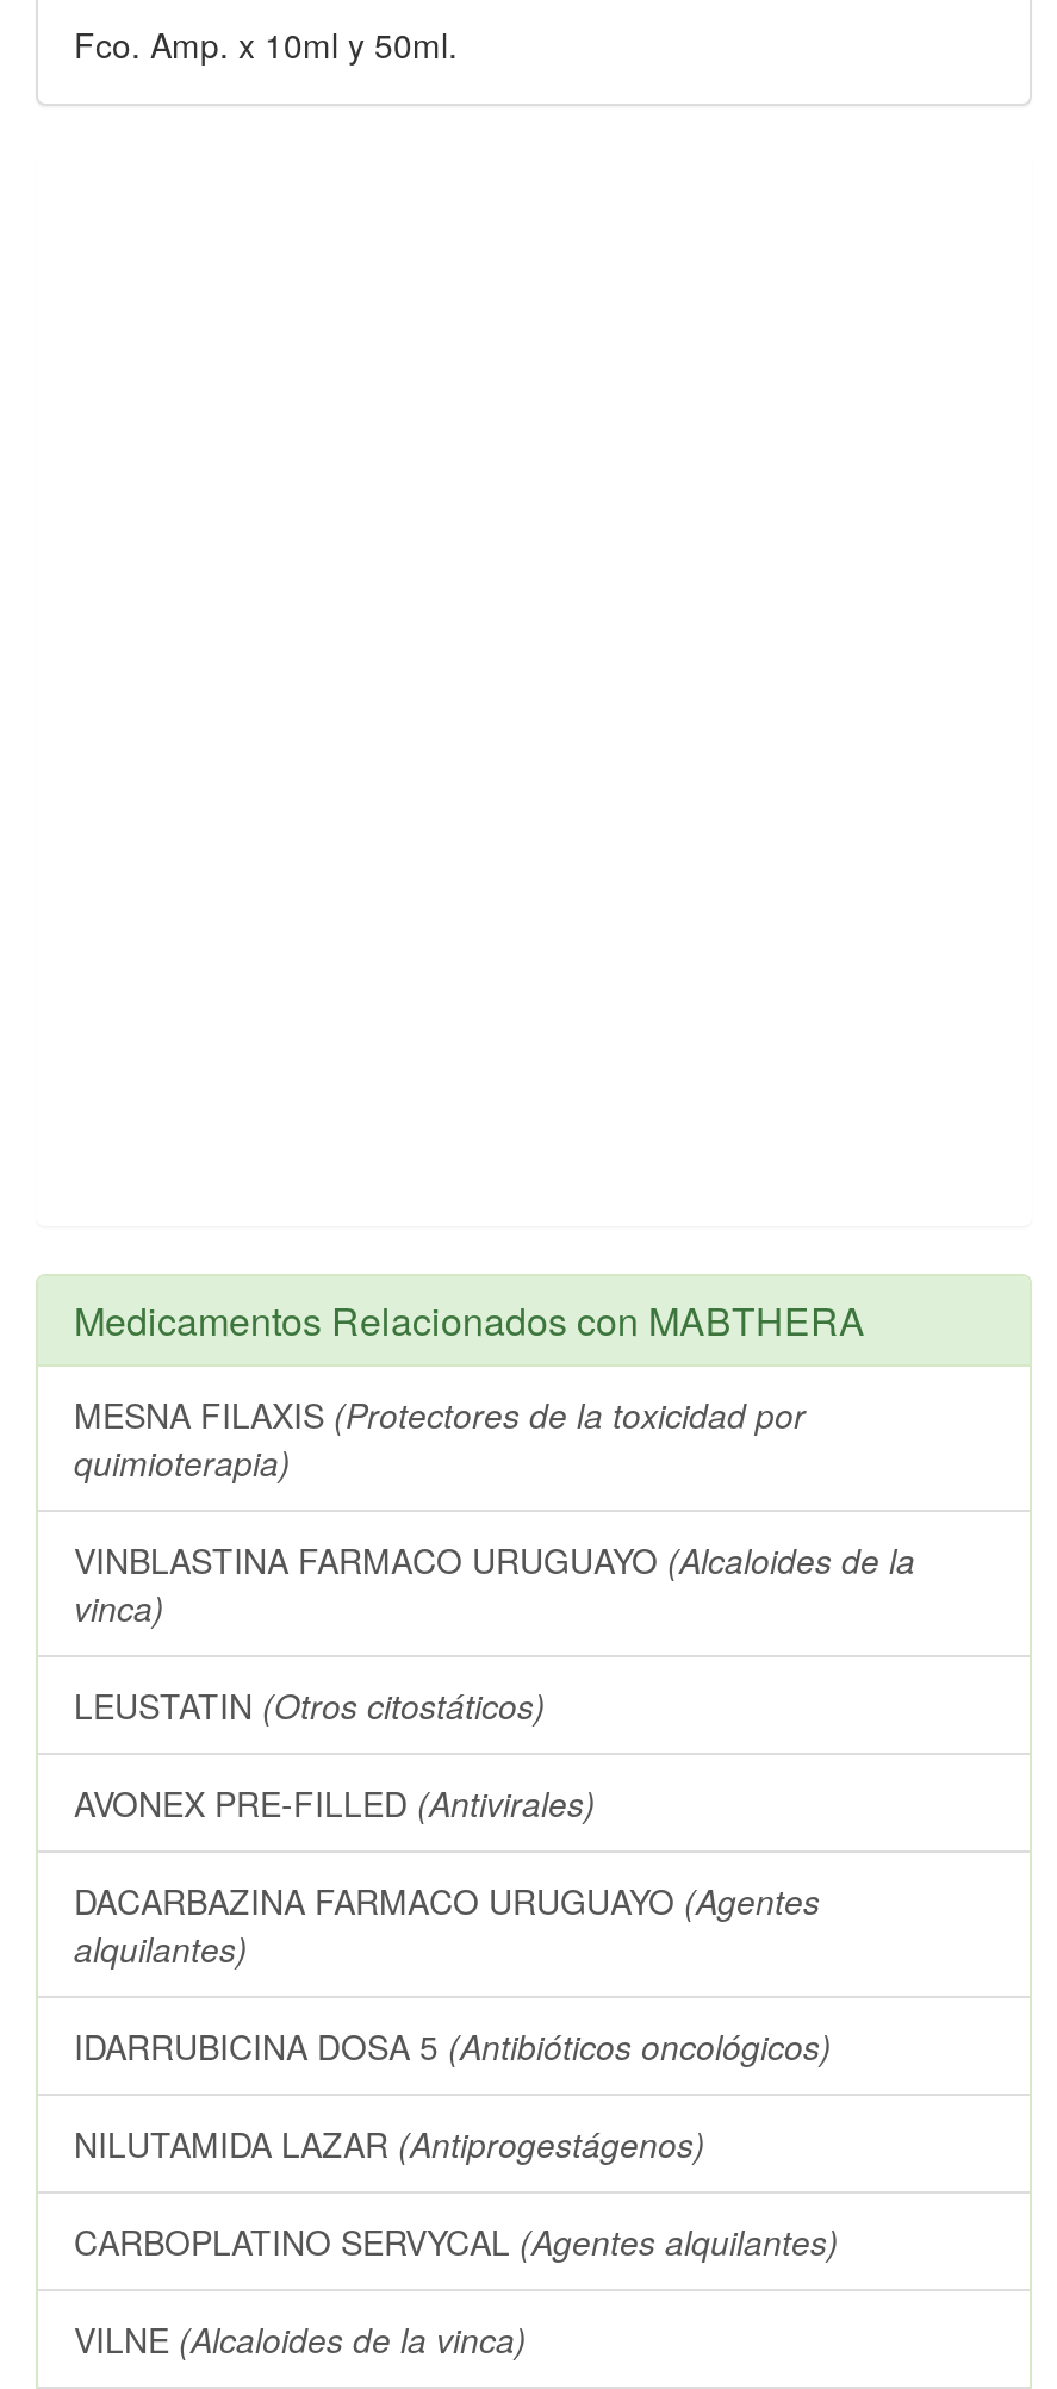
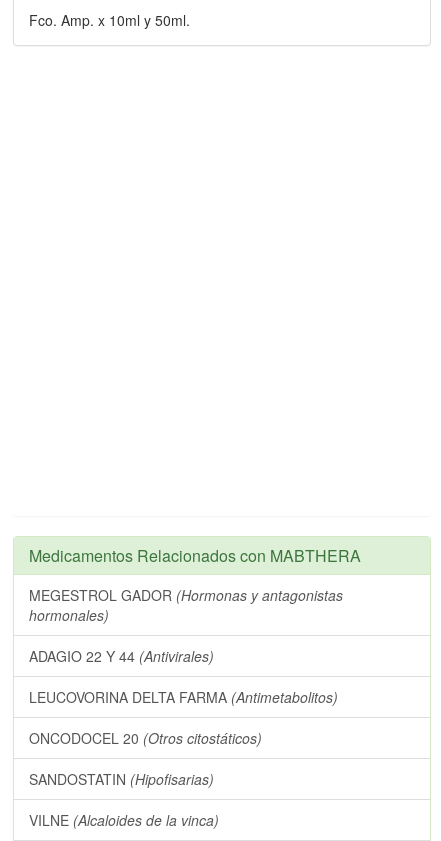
[74,1391,915,2265] MESNA FILAXIS (Protectores de la toxicidad por | quimioterapia) | VINBLASTINA FARMACO URUGUAYO (Alcaloides de la | vinca) | LEUSTATIN (Otros citostáticos) | AVONEX PRE-FILLED (Antivirales) | DACARBAZINA FARMACO URUGUAYO (Agentes | alquilantes) | IDARRUBICINA DOSA 5 (Antibióticos oncológicos) | NILUTAMIDA LAZAR (Antiprogestágenos) | CARBOPLATINO SERVYCAL (Agentes alquilantes) -> [29,585,343,789] MEGESTROL GADOR (Hormonas y antagonistas | hormonales) | ADAGIO 22 Y 44 (Antivirales) | LEUCOVORINA DELTA FARMA (Antimetabolitos) | ONCODOCEL 20 (Otros citostáticos) | SANDOSTATIN (Hipofisarias)

